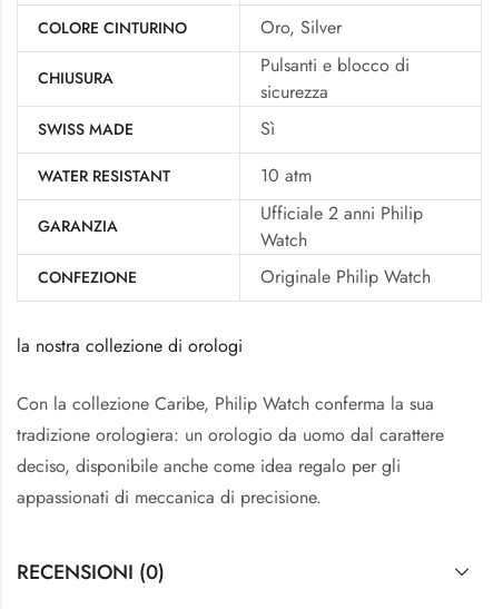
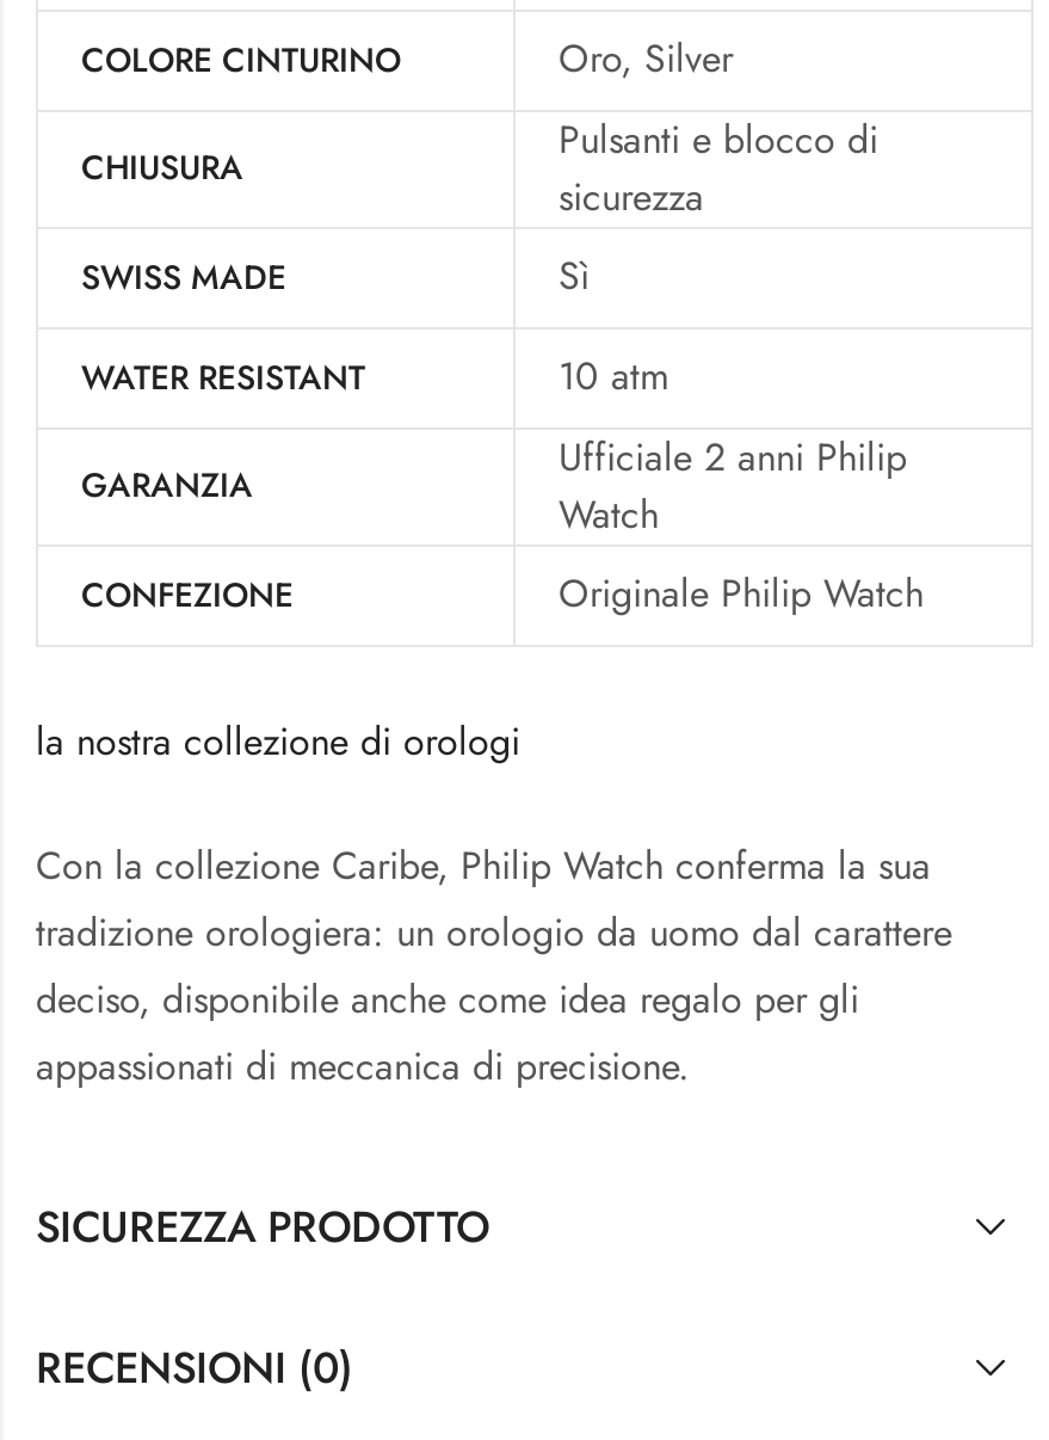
none -> [36,1196,489,1258] SICUREZZA PRODOTTO

